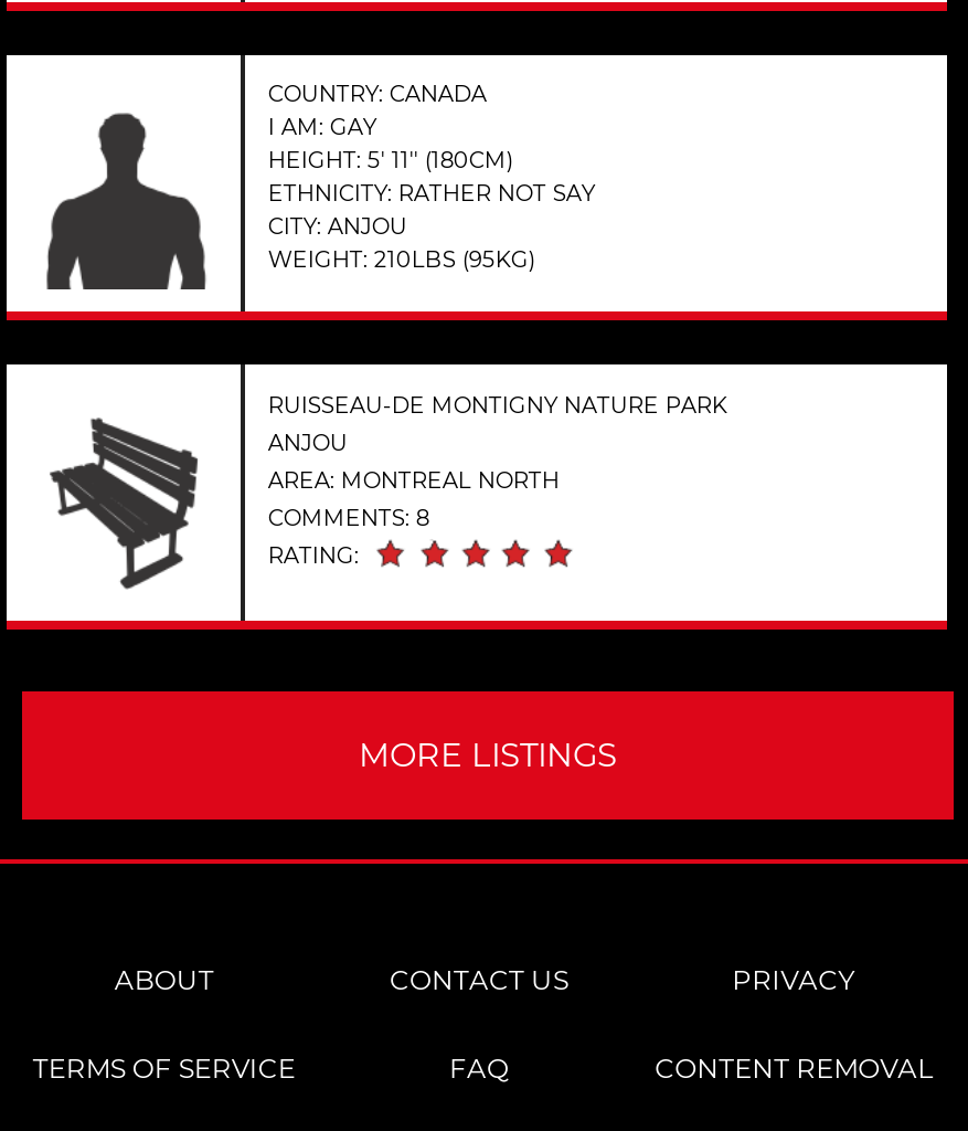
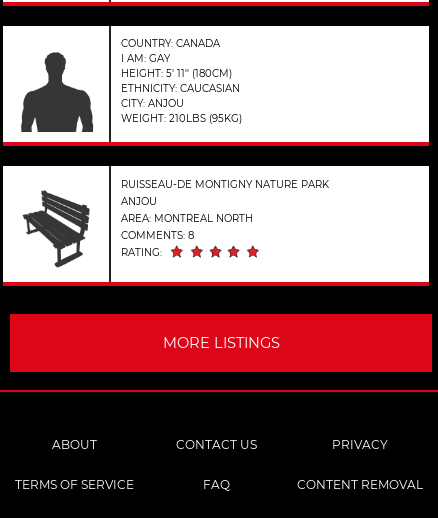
[268,178,595,207] ETHNICITY: RATHER NOT SAY -> [121,82,240,95] ETHNICITY: CAUCASIAN

